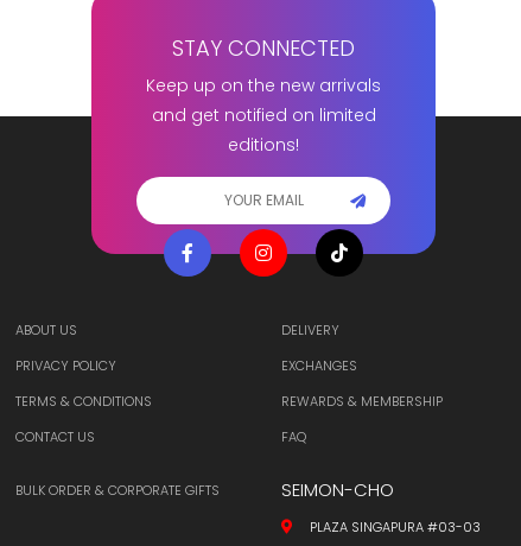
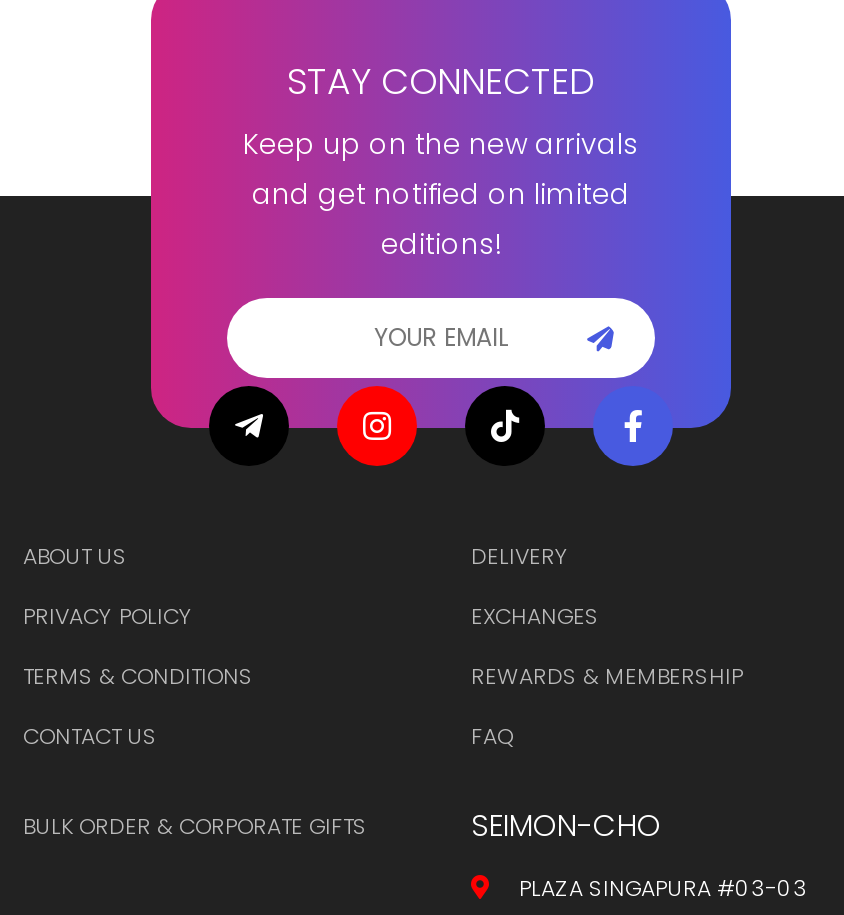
[126,228,400,278] [image] -> [207,384,675,468] [image]

